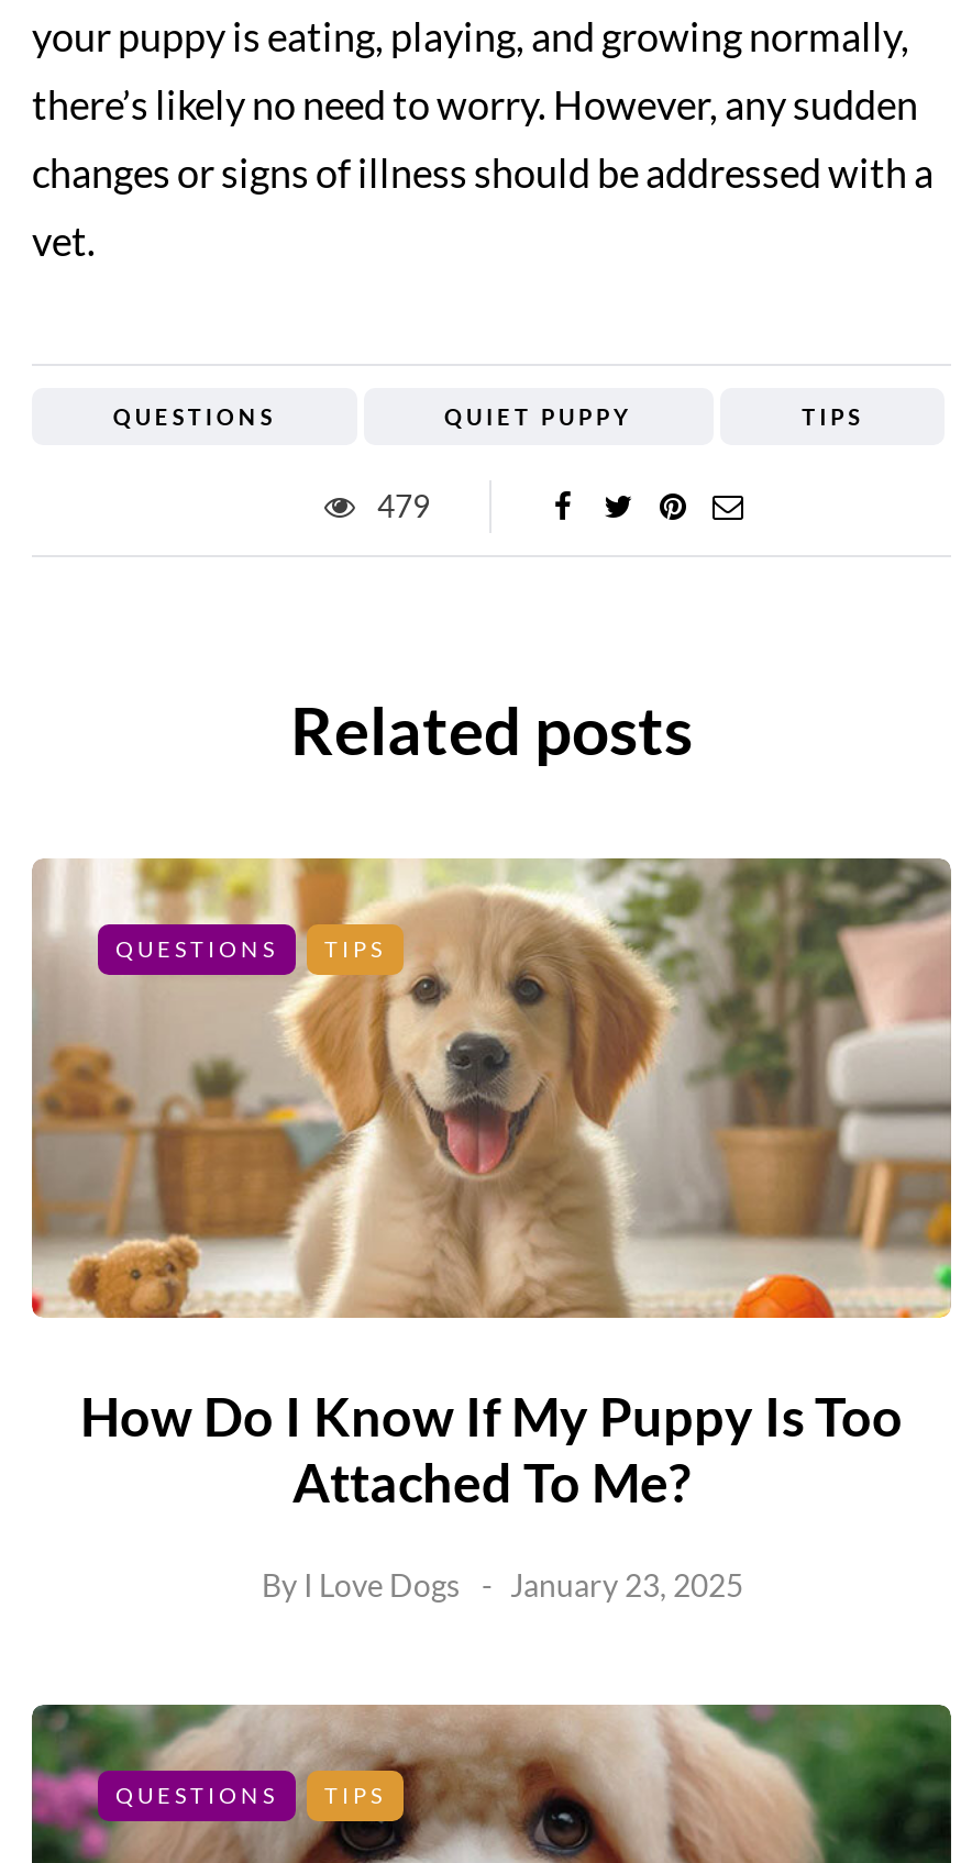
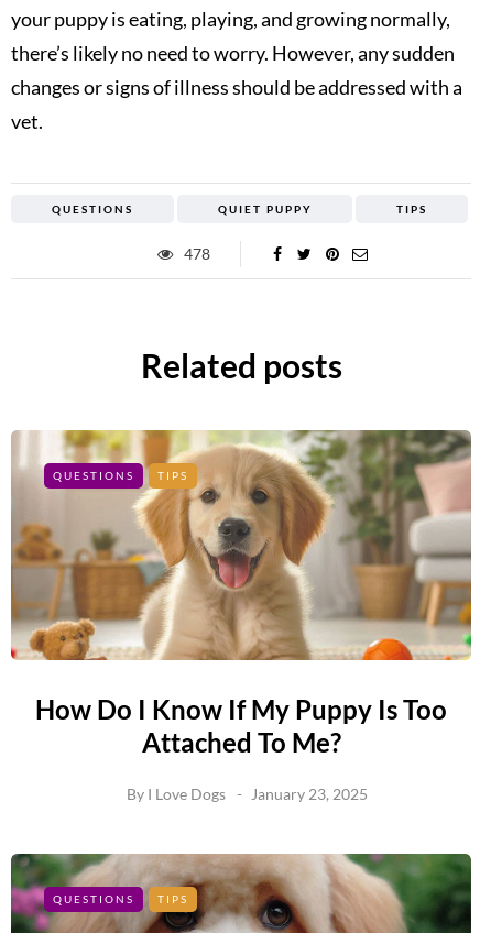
[377,486,430,523] 479 -> [184,244,210,263] 478

